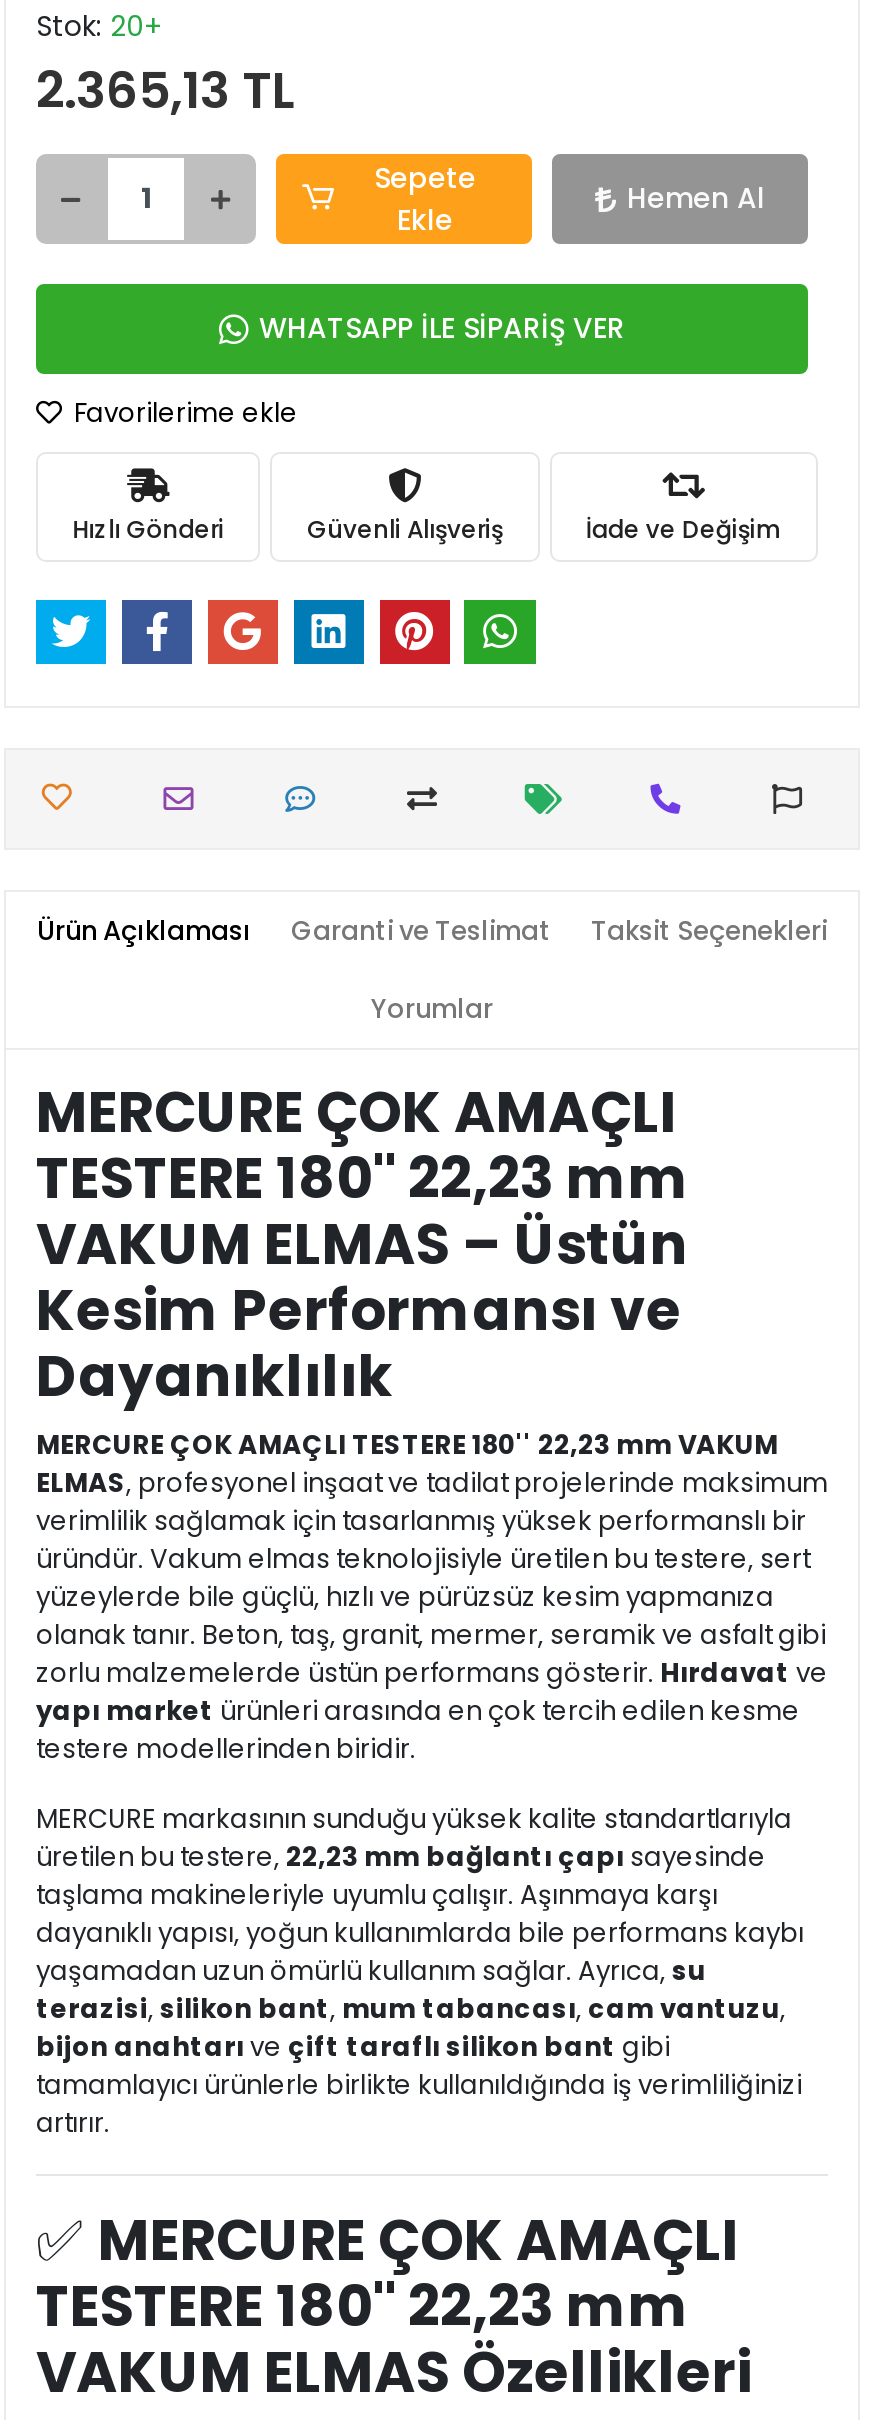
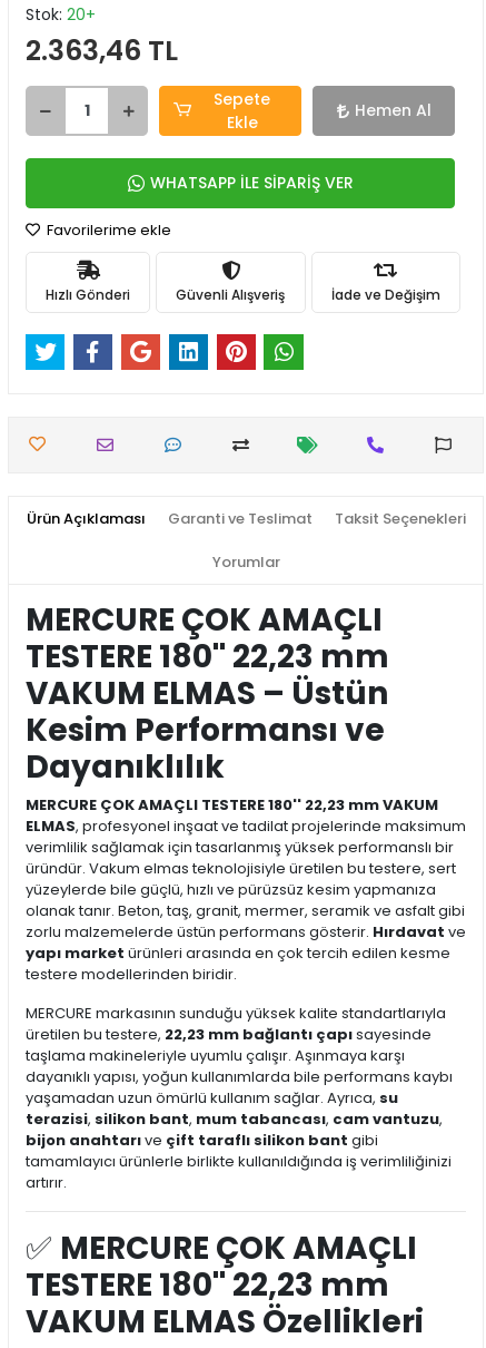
[36,56,296,126] 2.365,13 TL -> [26,31,178,70] 2.363,46 TL

